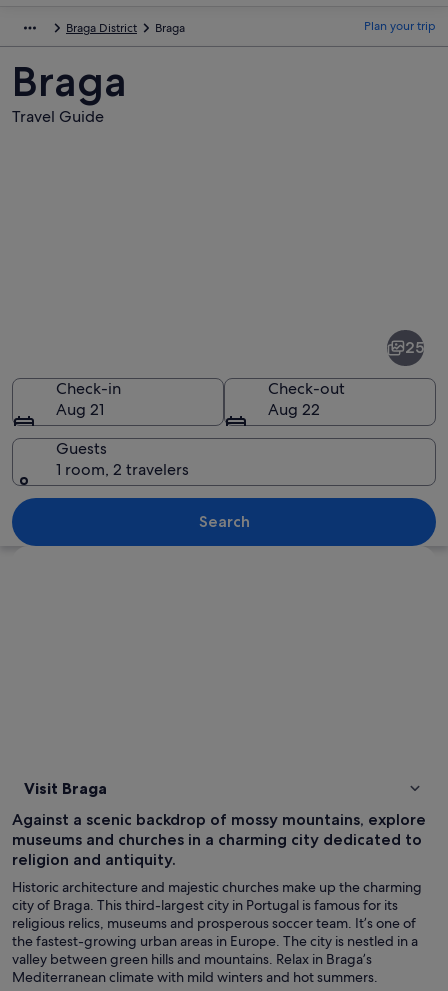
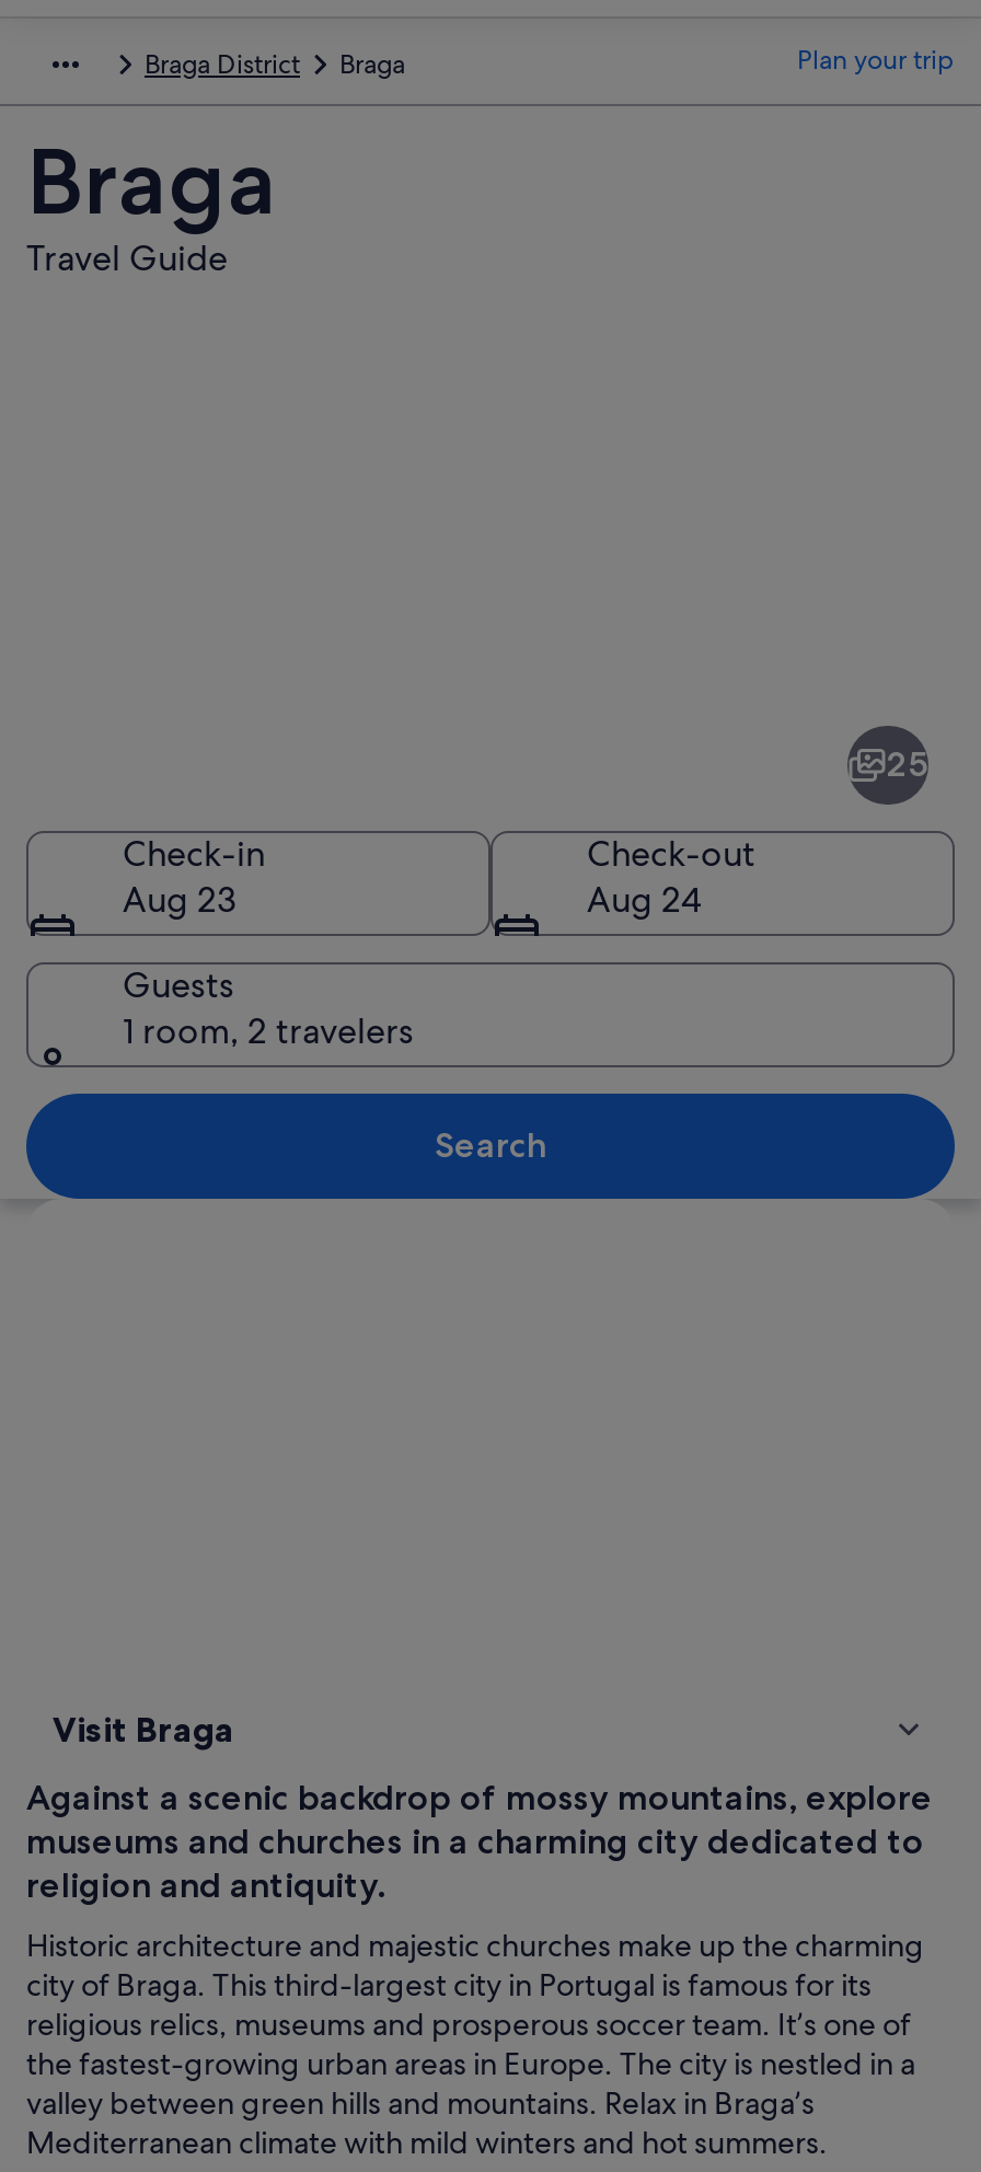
[56,398,104,419] Aug 21 -> [123,876,236,922] Aug 23
[268,398,320,419] Aug 22 -> [587,876,701,922] Aug 24

